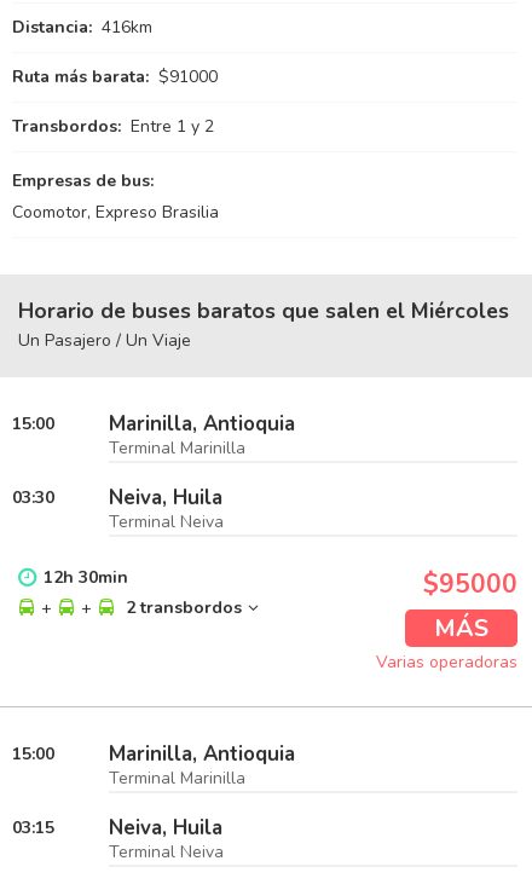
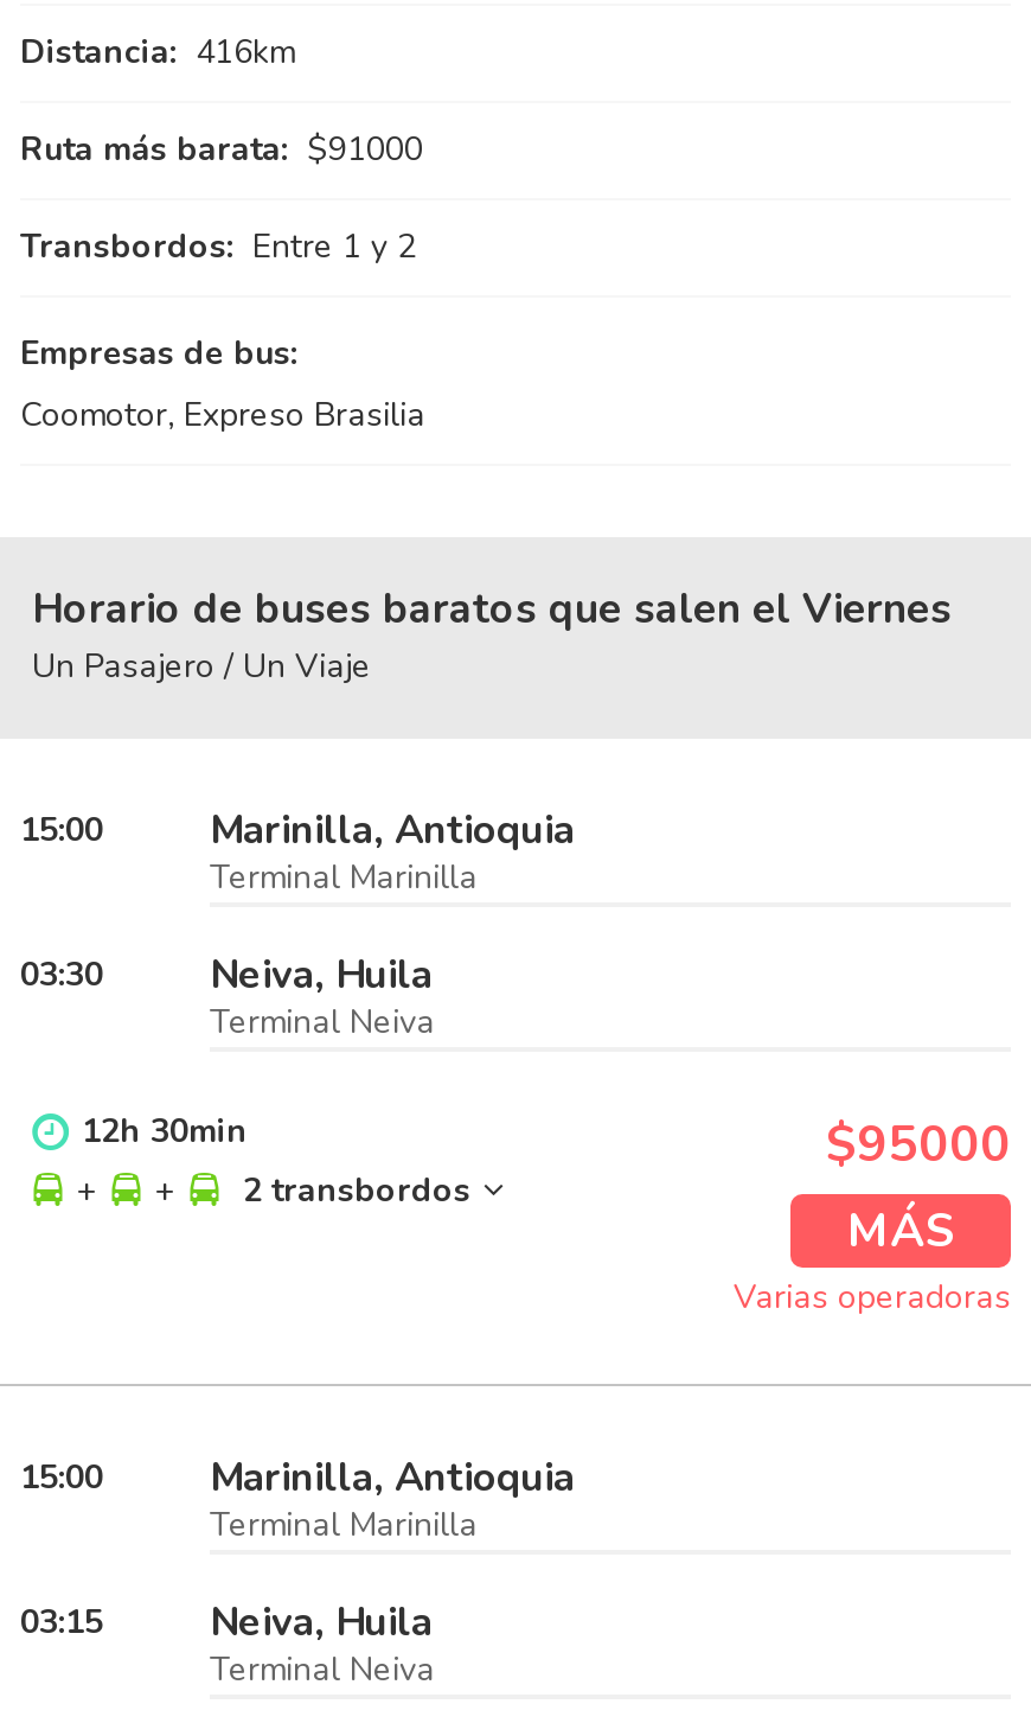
[18,296,509,325] Horario de buses baratos que salen el Miércoles -> [32,580,952,637] Horario de buses baratos que salen el Viernes

